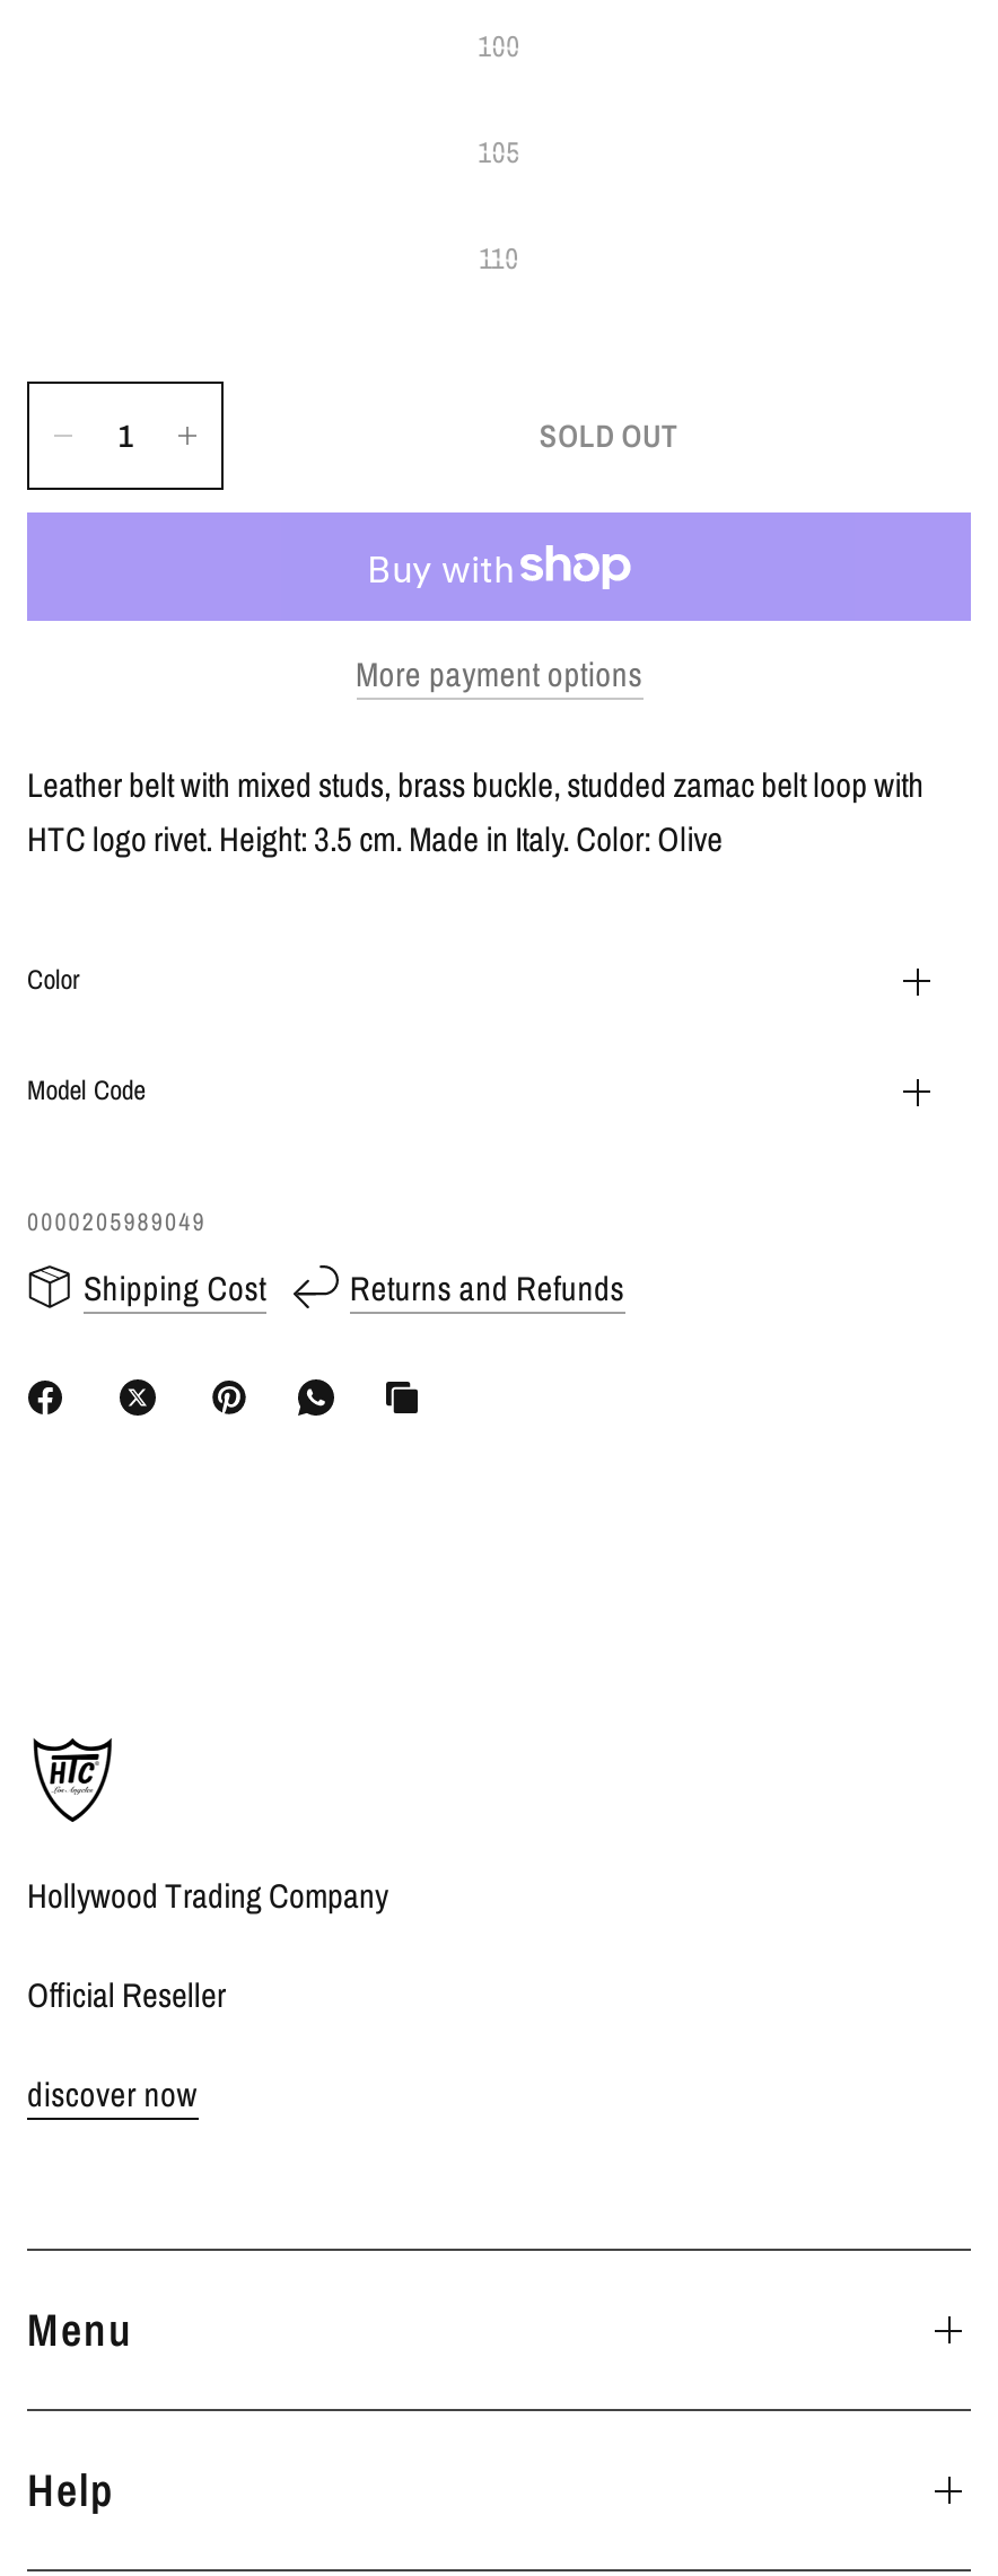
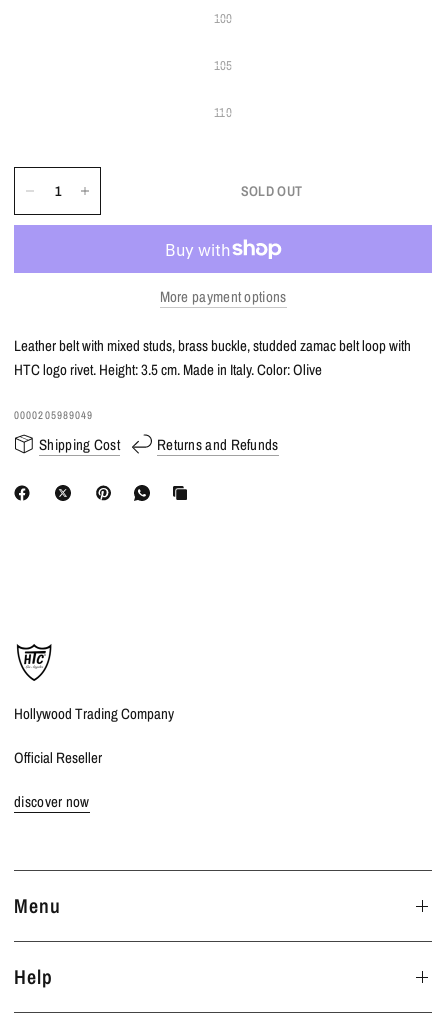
[27,962,145,1109] Color | Model Code -> none

